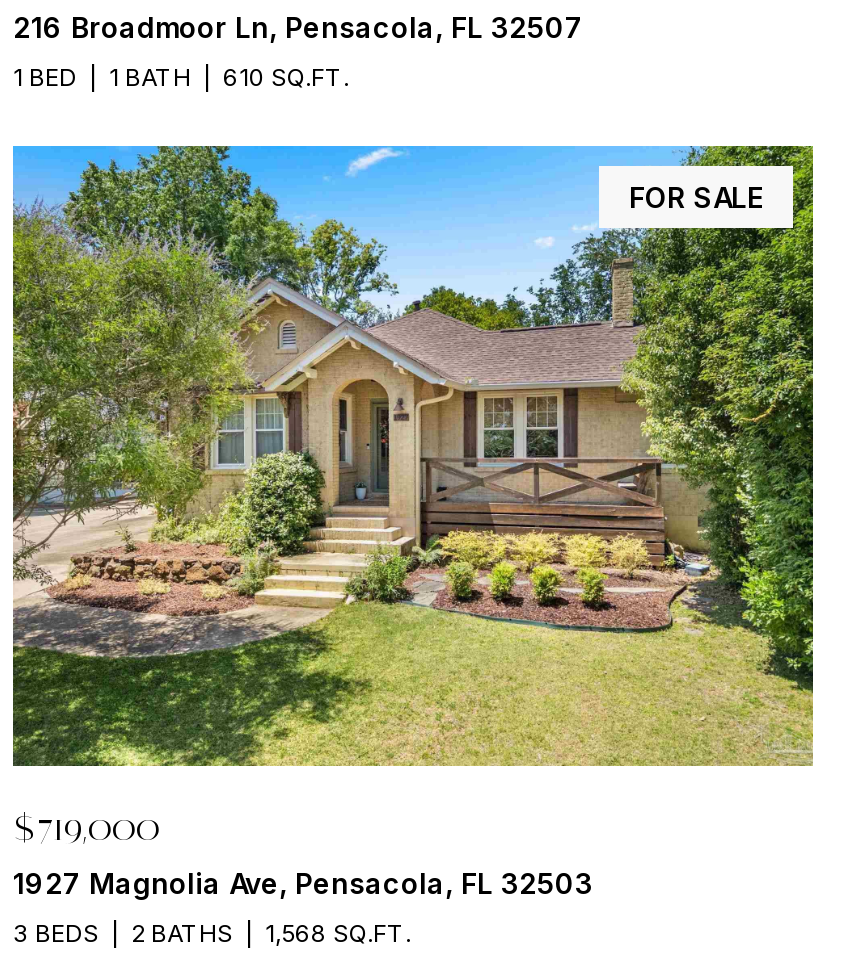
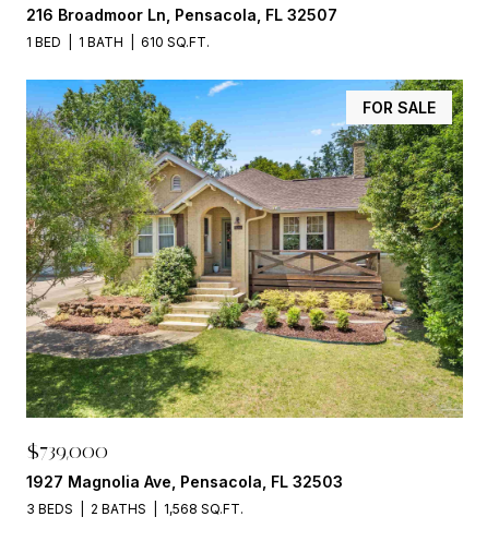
[13,802,159,850] $719,000 -> [26,437,108,464] $739,000

